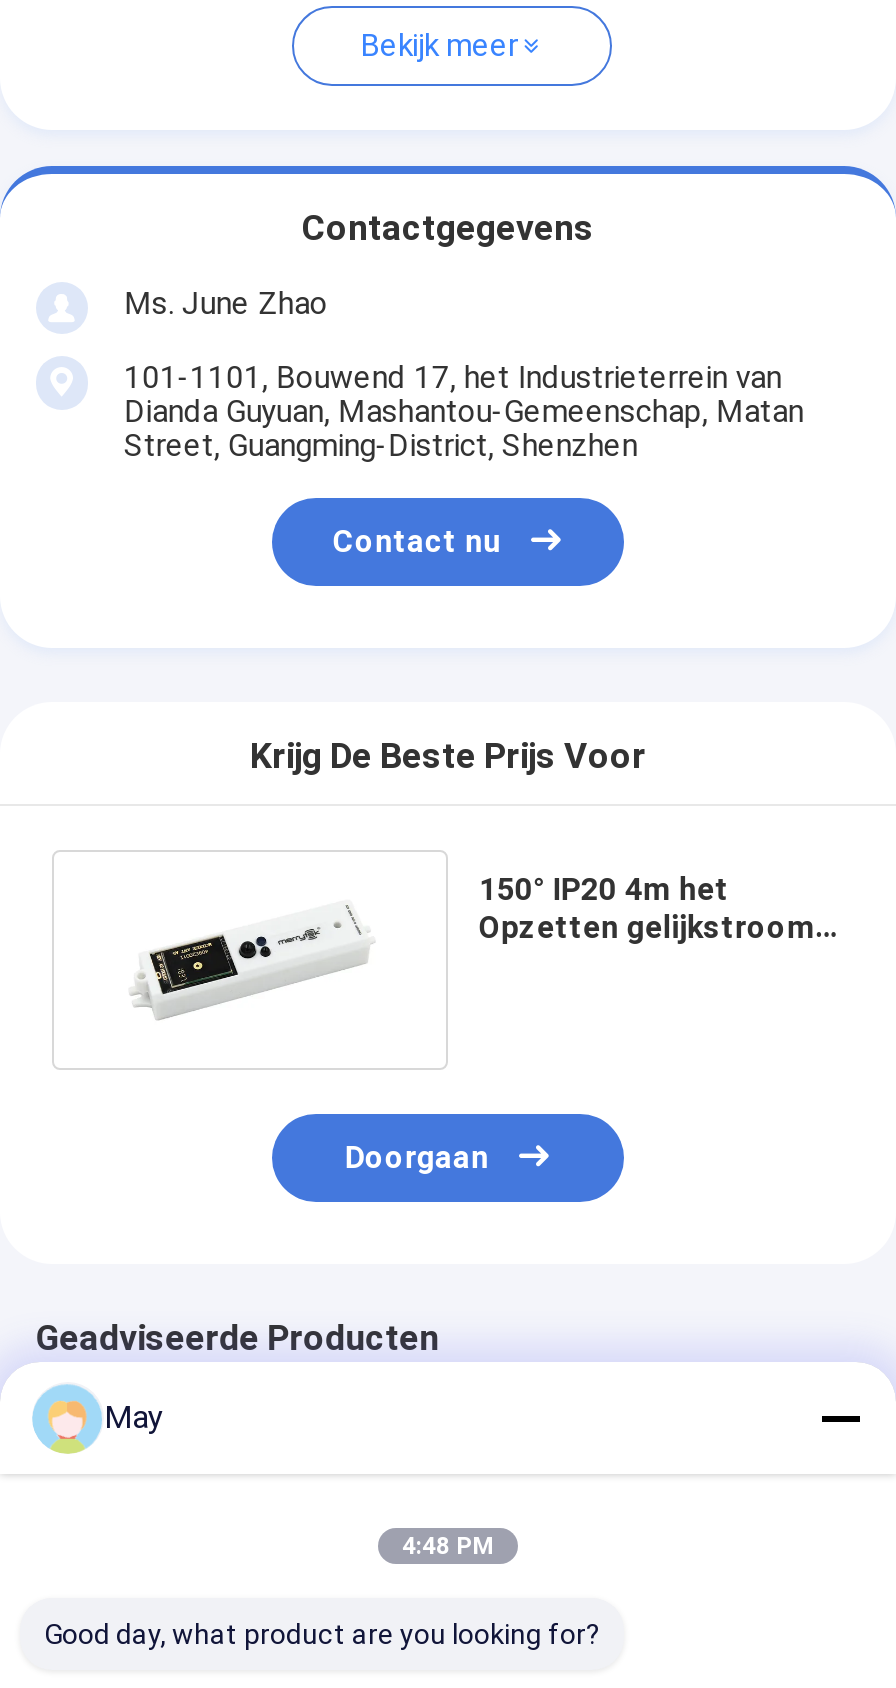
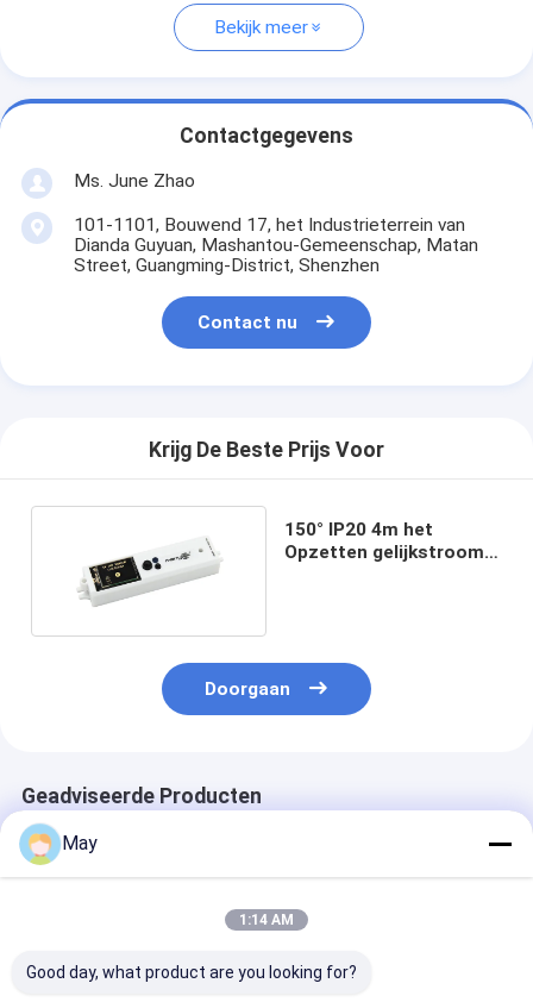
[402,1532,494,1560] 4:48 PM -> [239,912,294,928] 1:14 AM

